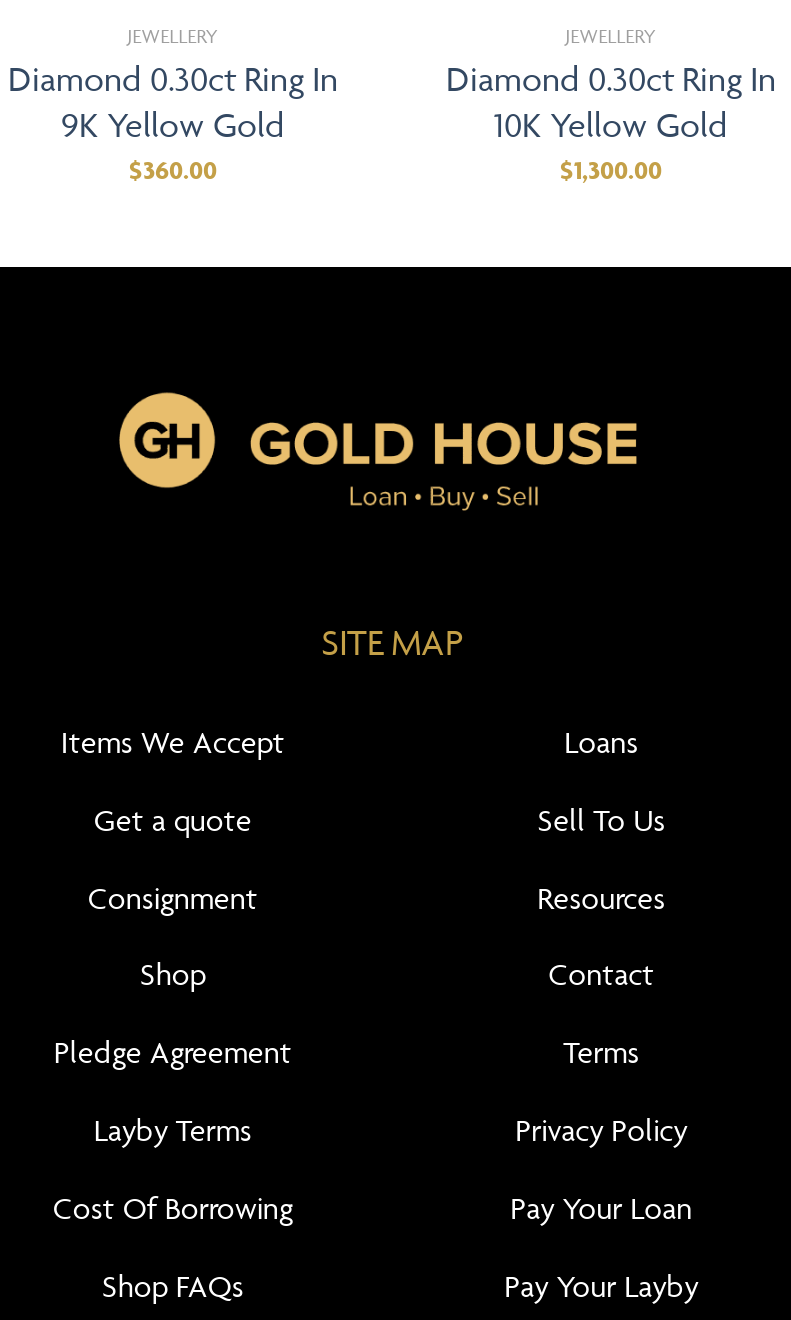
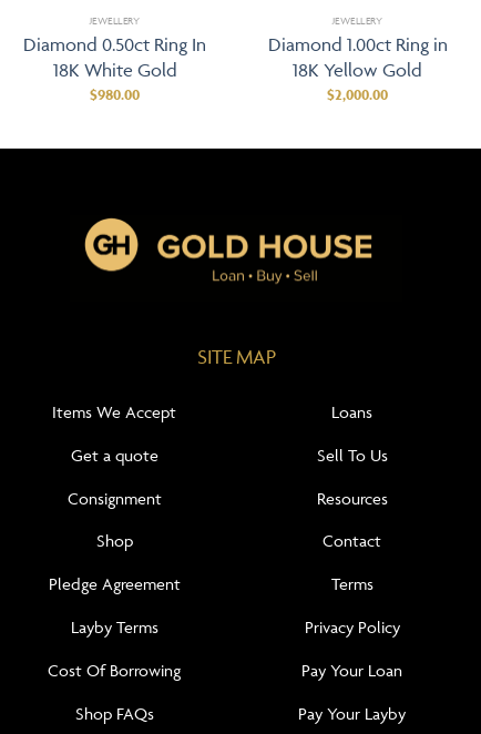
[8,59,338,99] Diamond 0.30ct Ring In -> [23,33,206,55] Diamond 0.50ct Ring In
[446,59,776,99] Diamond 0.30ct Ring In -> [268,33,447,55] Diamond 1.00ct Ring in
[61,105,285,145] 9K Yellow Gold -> [53,59,177,81] 18K White Gold
[494,105,728,145] 10K Yellow Gold -> [293,59,422,81] 18K Yellow Gold
[129,152,217,186] $360.00 -> [90,85,140,104] $980.00
[560,152,662,186] $1,300.00 -> [327,85,388,104] $2,000.00

